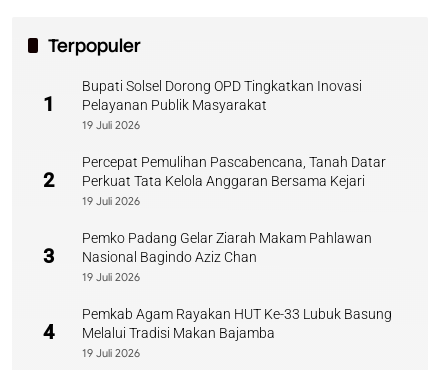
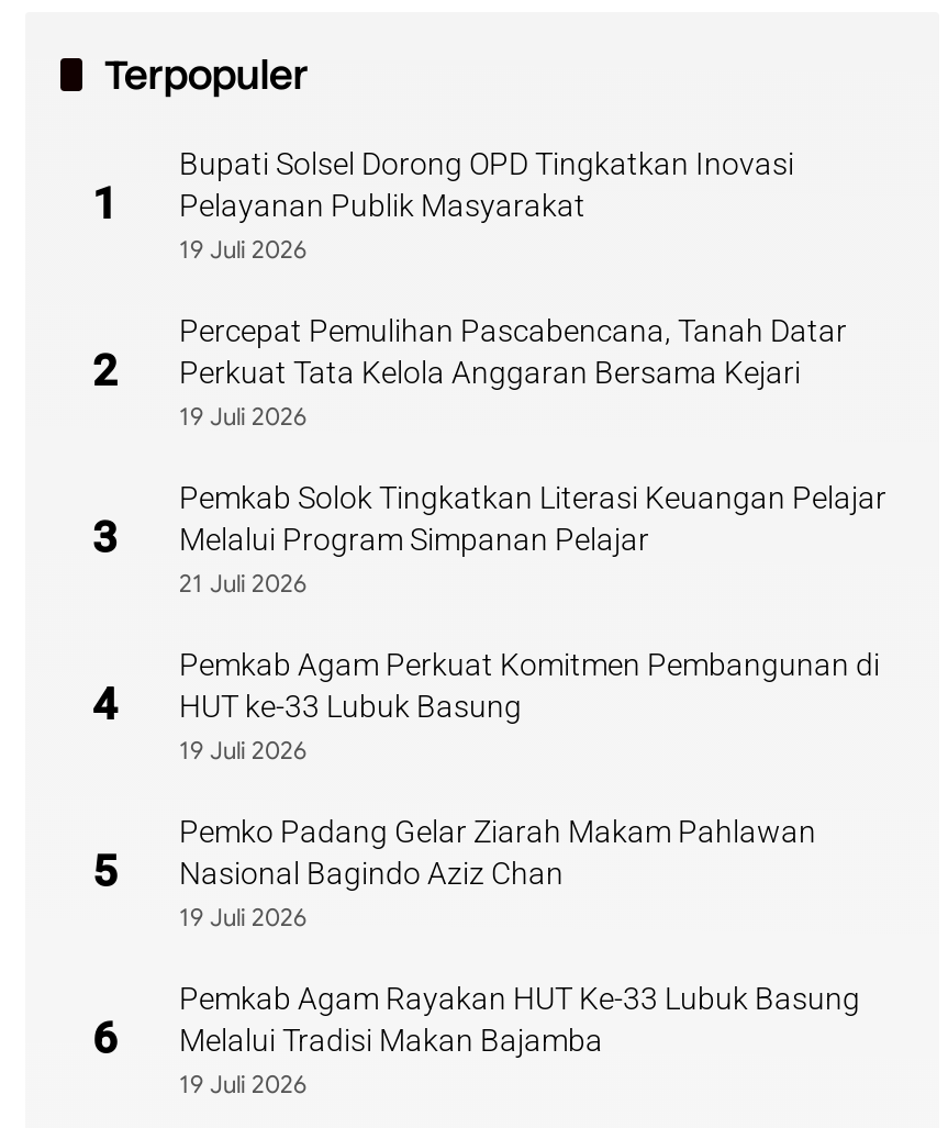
none -> [92,480,886,730] Pemkab Solok Tingkatkan Literasi Keuangan Pelajar | Melalui Program Simpanan Pelajar | 21 Juli 2026 | 4
none -> [92,647,880,897] Pemkab Agam Perkuat Komitmen Pembangunan di | HUT ke-33 Lubuk Basung | 19 Juli 2026 | 5
[42,320,275,344] 4 Melalui Tradisi Makan Bajamba -> [92,1012,603,1064] 6 Melalui Tradisi Makan Bajamba

